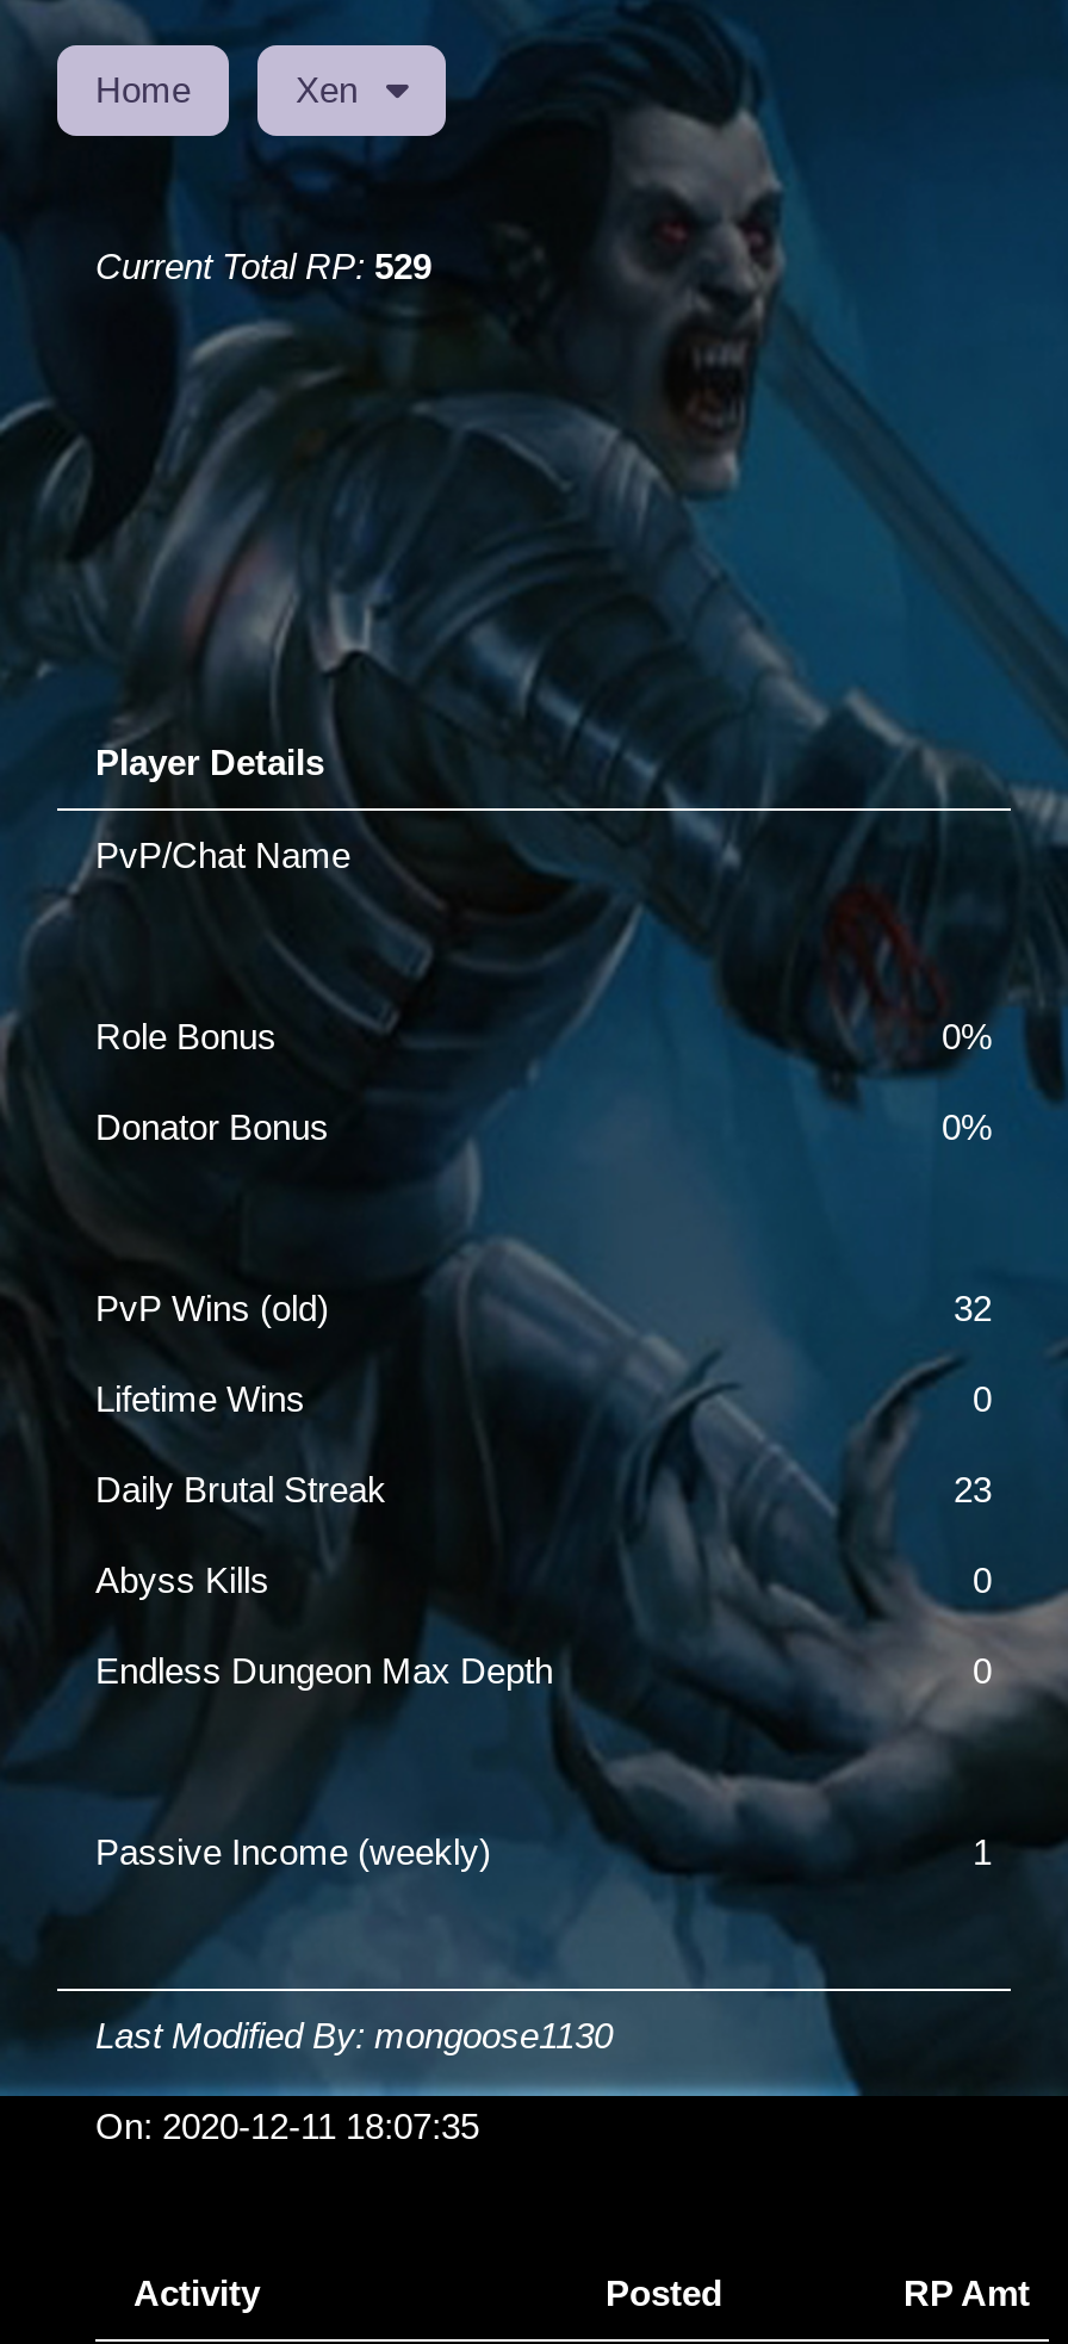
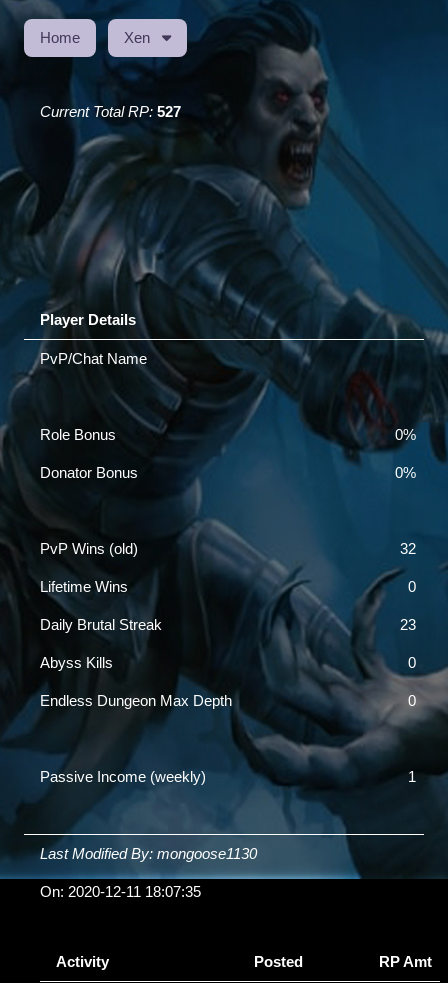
[95,246,431,286] Current Total RP: 529 -> [40,103,181,120] Current Total RP: 527

